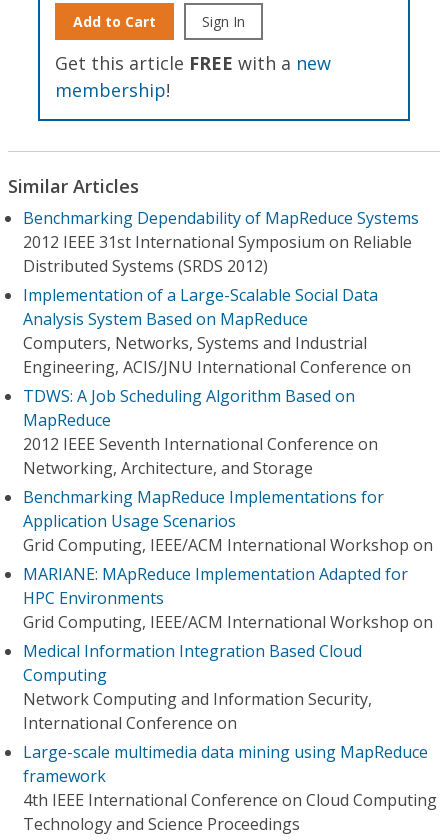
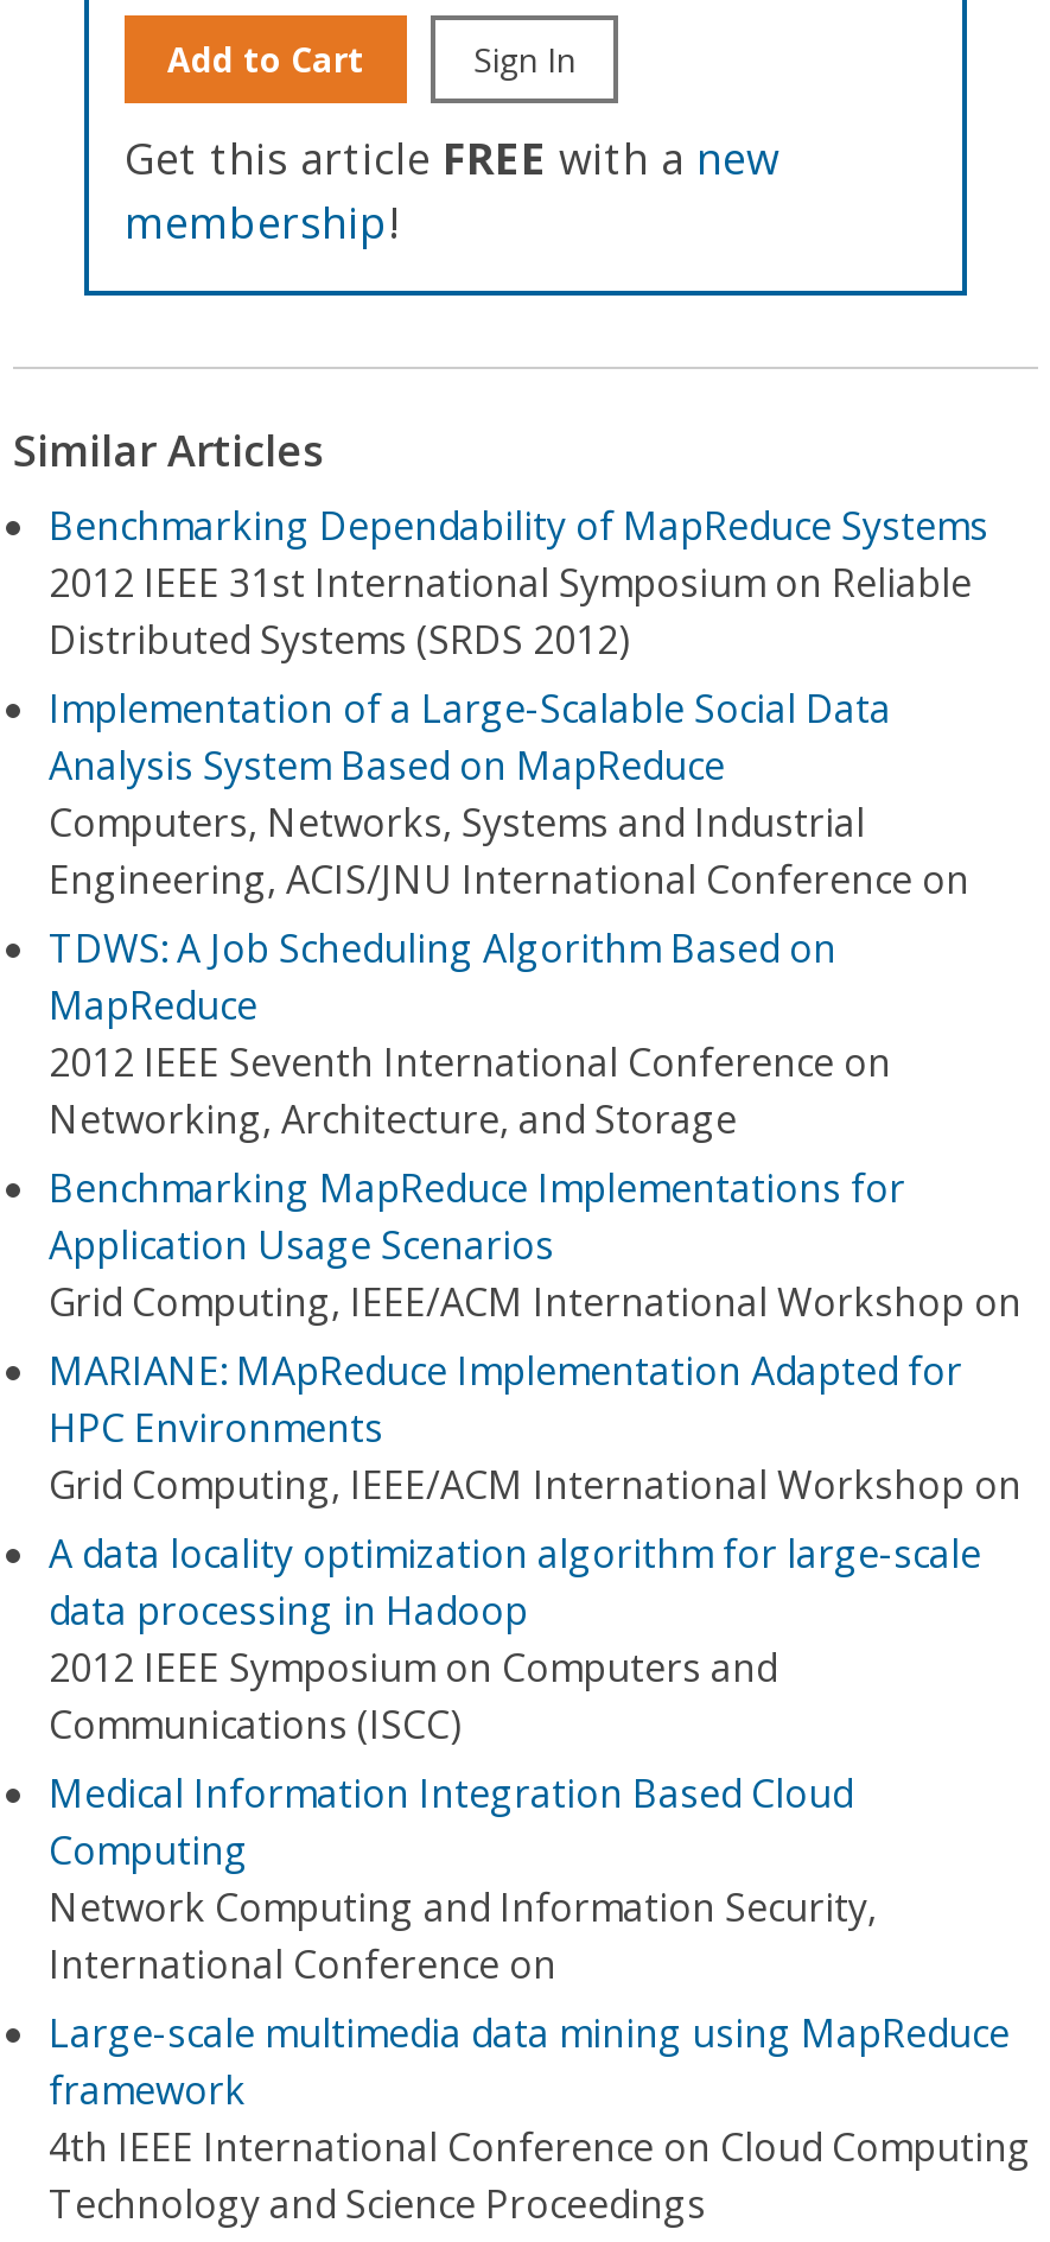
none -> [49,1528,981,1751] A data locality optimization algorithm for large-scale | data processing in Hadoop | 2012 IEEE Symposium on Computers and | Communications (ISCC)

